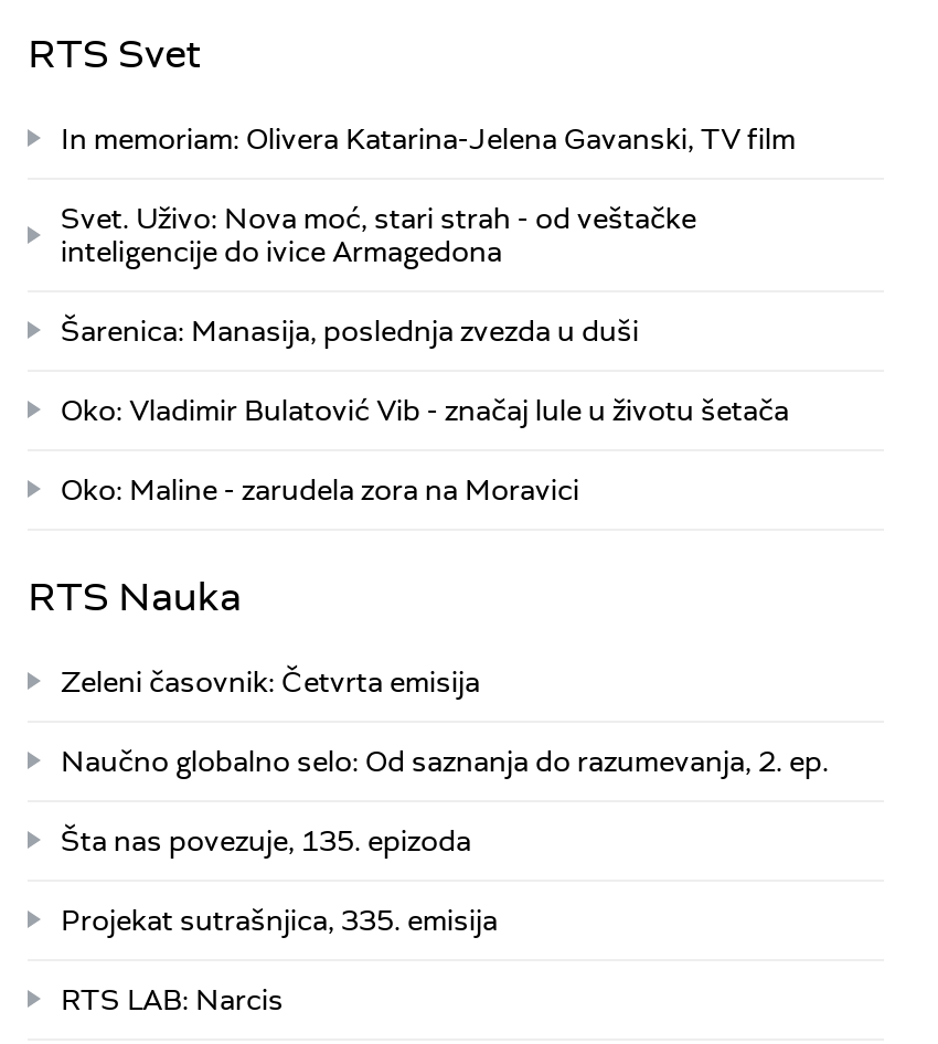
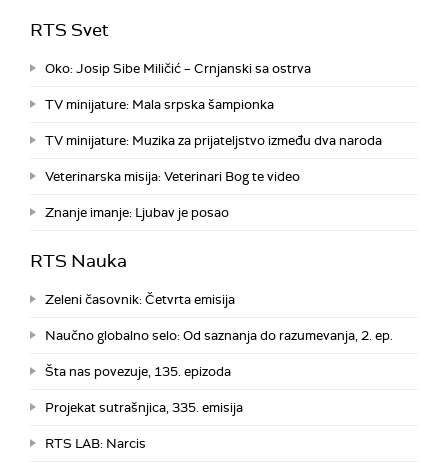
[61,120,796,157] In memoriam: Olivera Katarina-Jelena Gavanski, TV film -> [45,60,311,77] Oko: Josip Sibe Miličić – Crnjanski sa ostrva
[61,199,696,270] Svet. Uživo: Nova moć, stari strah - od veštačke | inteligencije do ivice Armagedona -> [45,96,274,113] TV minijature: Mala srpska šampionka
[61,312,639,349] Šarenica: Manasija, poslednja zvezda u duši -> [45,132,382,149] TV minijature: Muzika za prijateljstvo između dva naroda
[61,391,789,429] Oko: Vladimir Bulatović Vib - značaj lule u životu šetača -> [45,168,300,185] Veterinarska misija: Veterinari Bog te video
[61,471,579,508] Oko: Maline - zarudela zora na Moravici -> [45,204,229,221] Znanje imanje: Ljubav je posao

